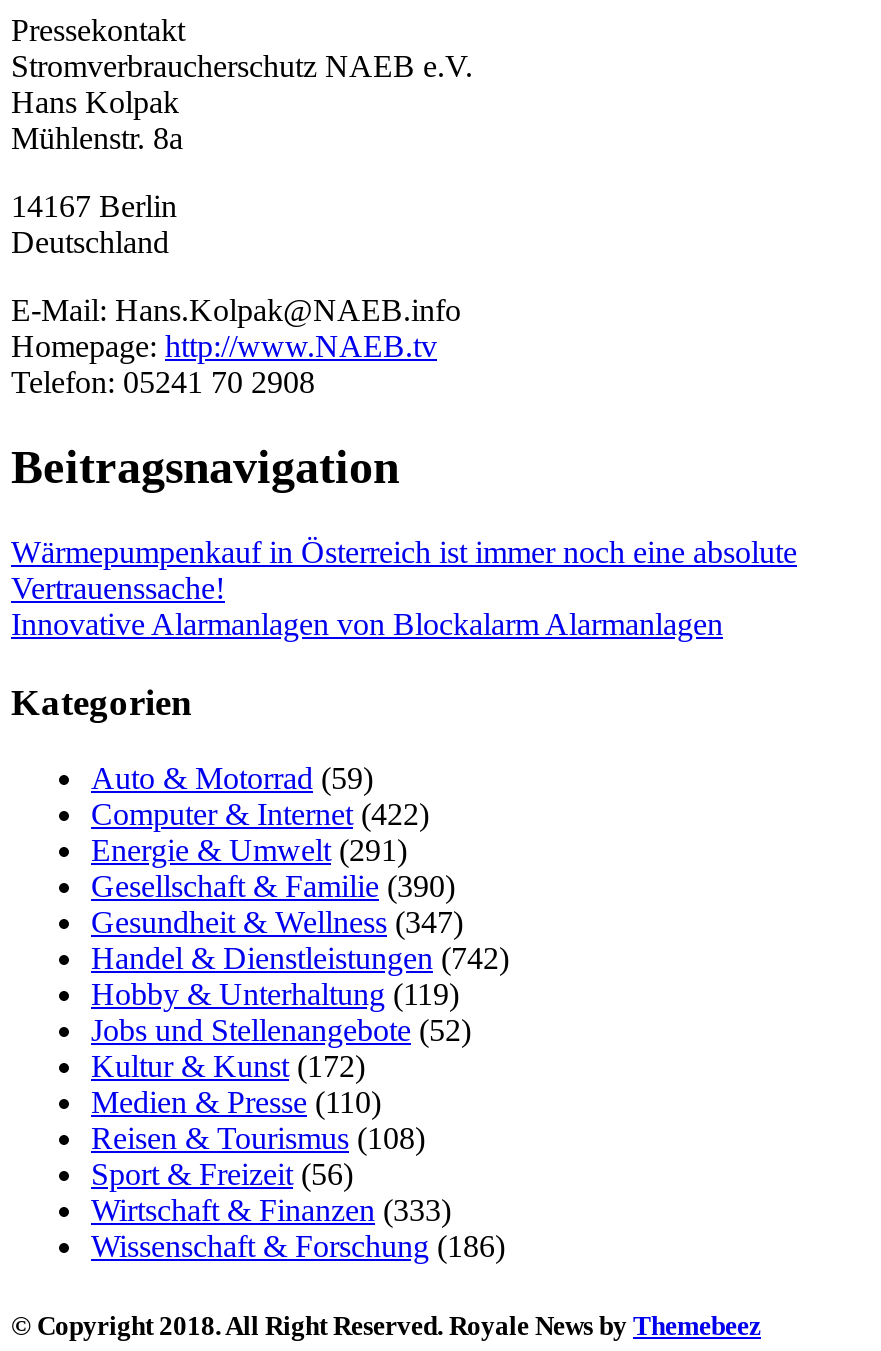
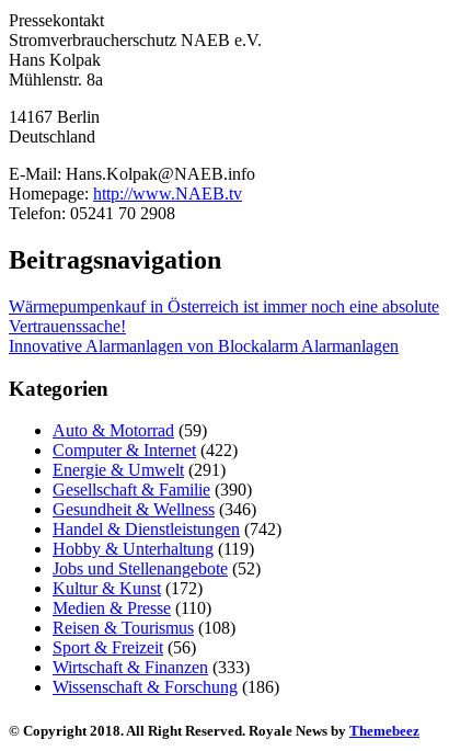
[91,906,463,940] Gesundheit & Wellness (347) -> [53,500,256,519] Gesundheit & Wellness (346)

